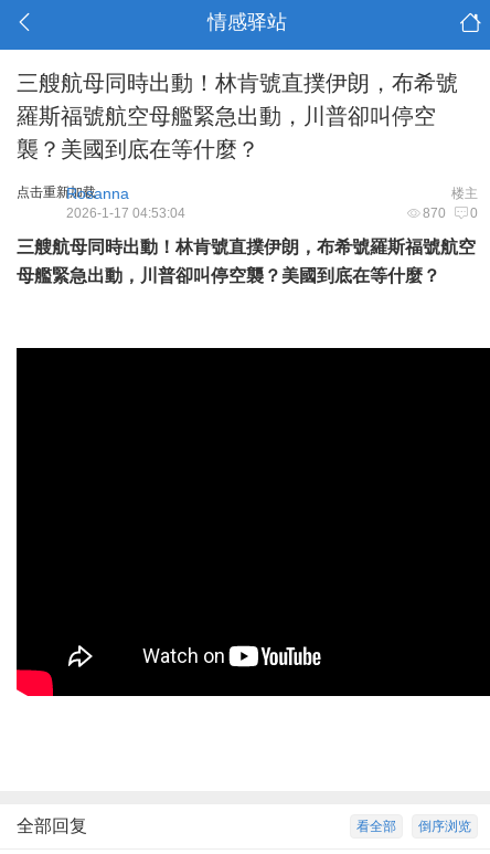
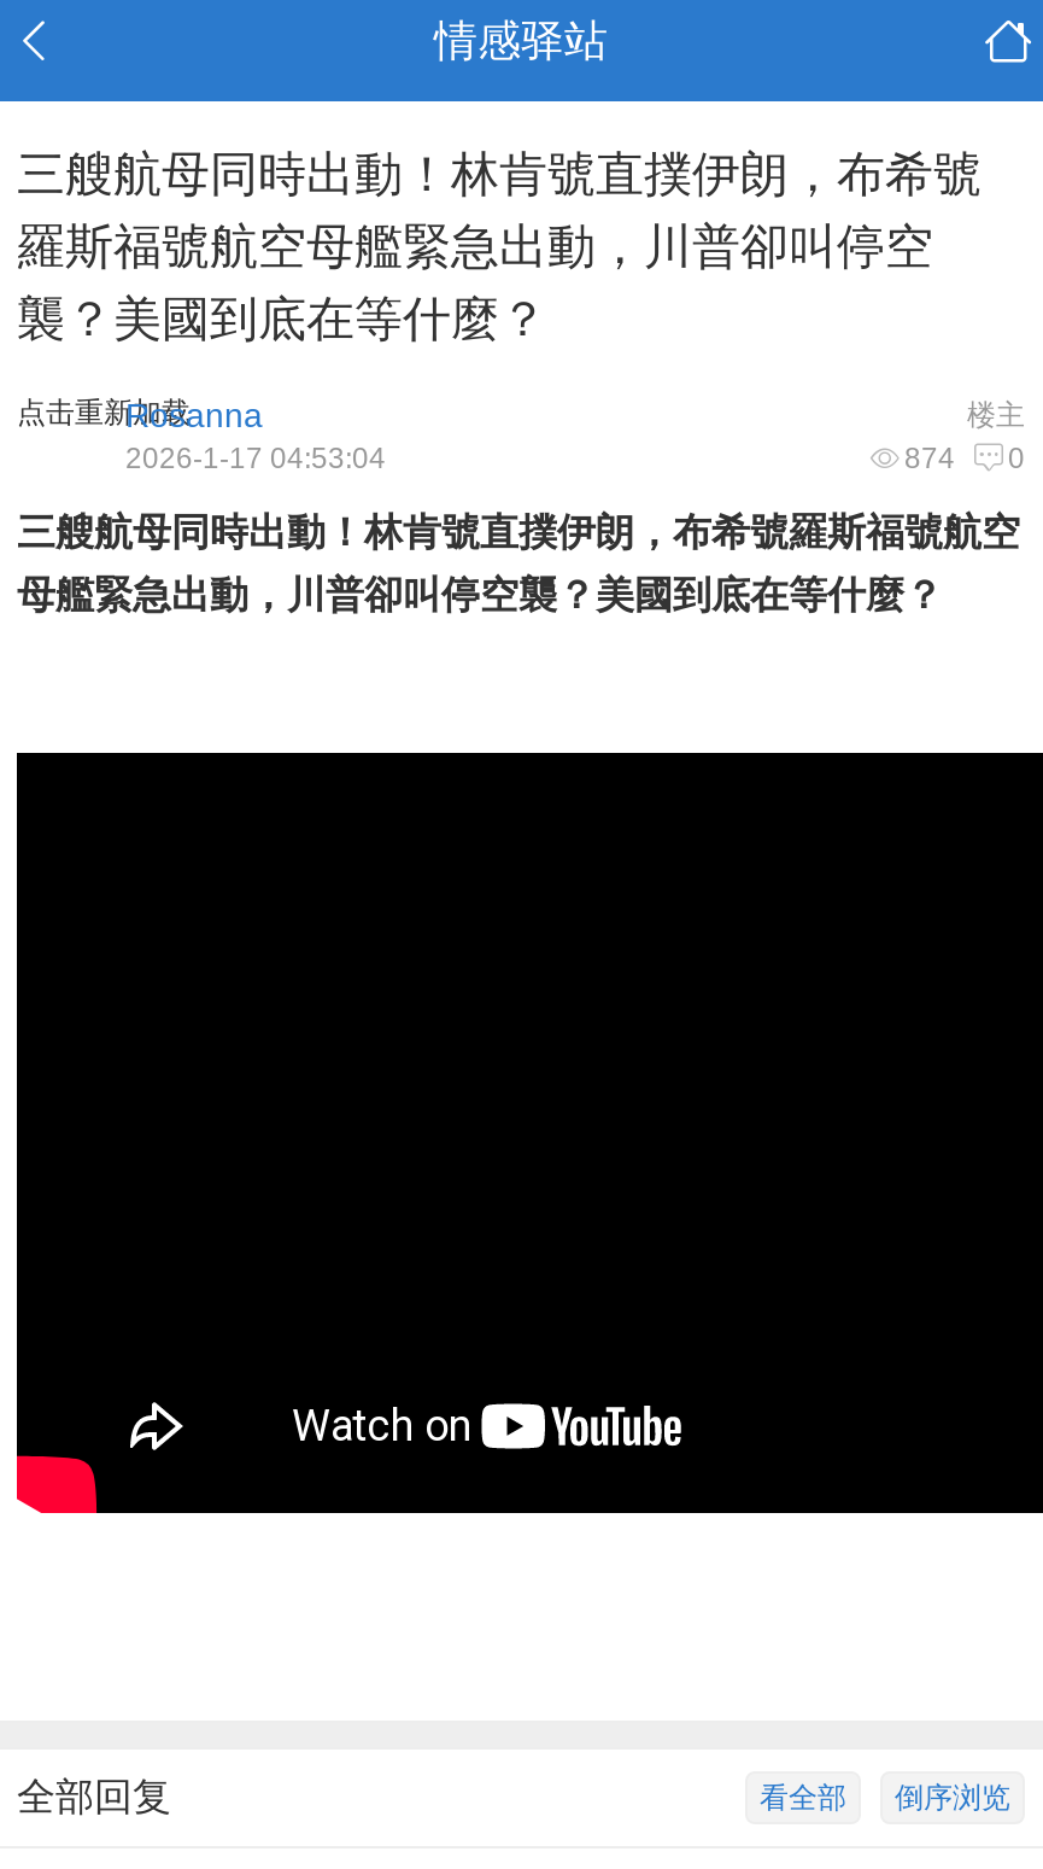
[423,205,478,221] 870 0 -> [904,442,1025,475] 874 0

